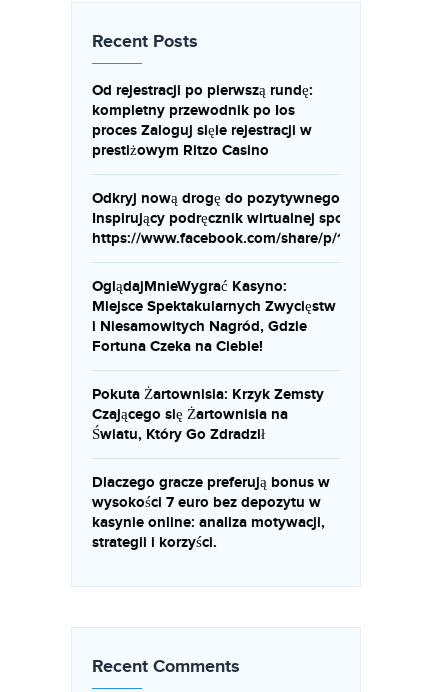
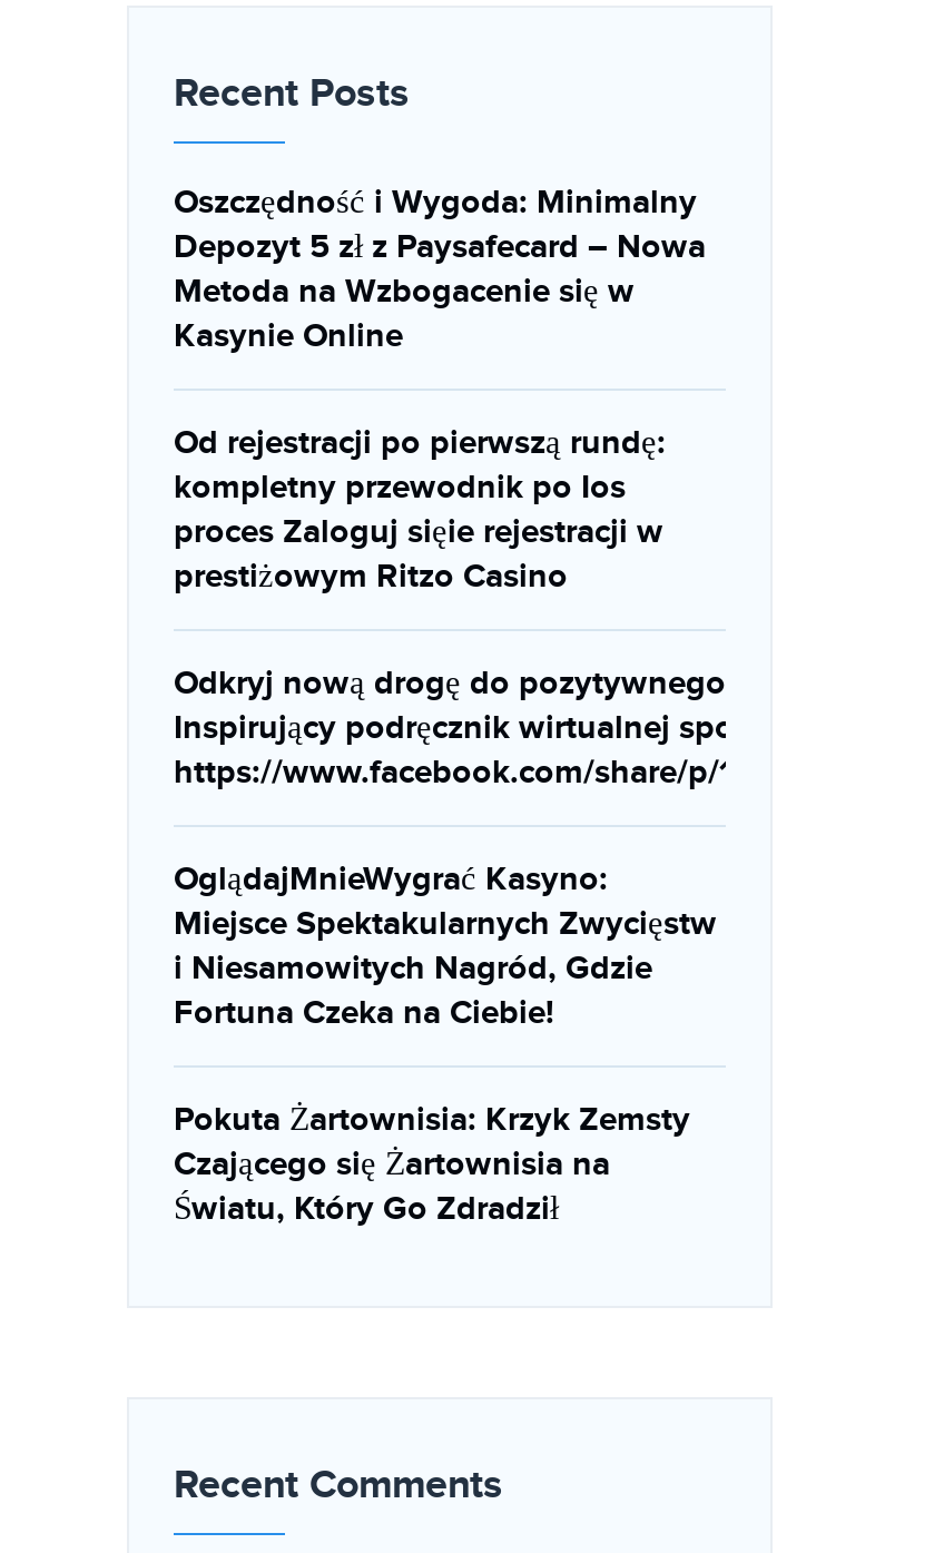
none -> [174,181,706,357] Oszczędność i Wygoda: Minimalny | Depozyt 5 zł z Paysafecard – Nowa | Metoda na Wzbogacenie się w | Kasynie Online
moved [92,81,336,444] -> [174,422,717,1230]: Od rejestracji po pierwszą rundę: | kompletny przewodnik po Ios | proces Zaloguj sięie rejestracji w | ... | Czającego się Żartownisia na | Światu, Który Go Zdradził
[92,473,330,552] Dlaczego gracze preferują bonus w | wysokości 7 euro bez depozytu w | kasynie online: analiza motywacji, | strategii i korzyści. -> none

